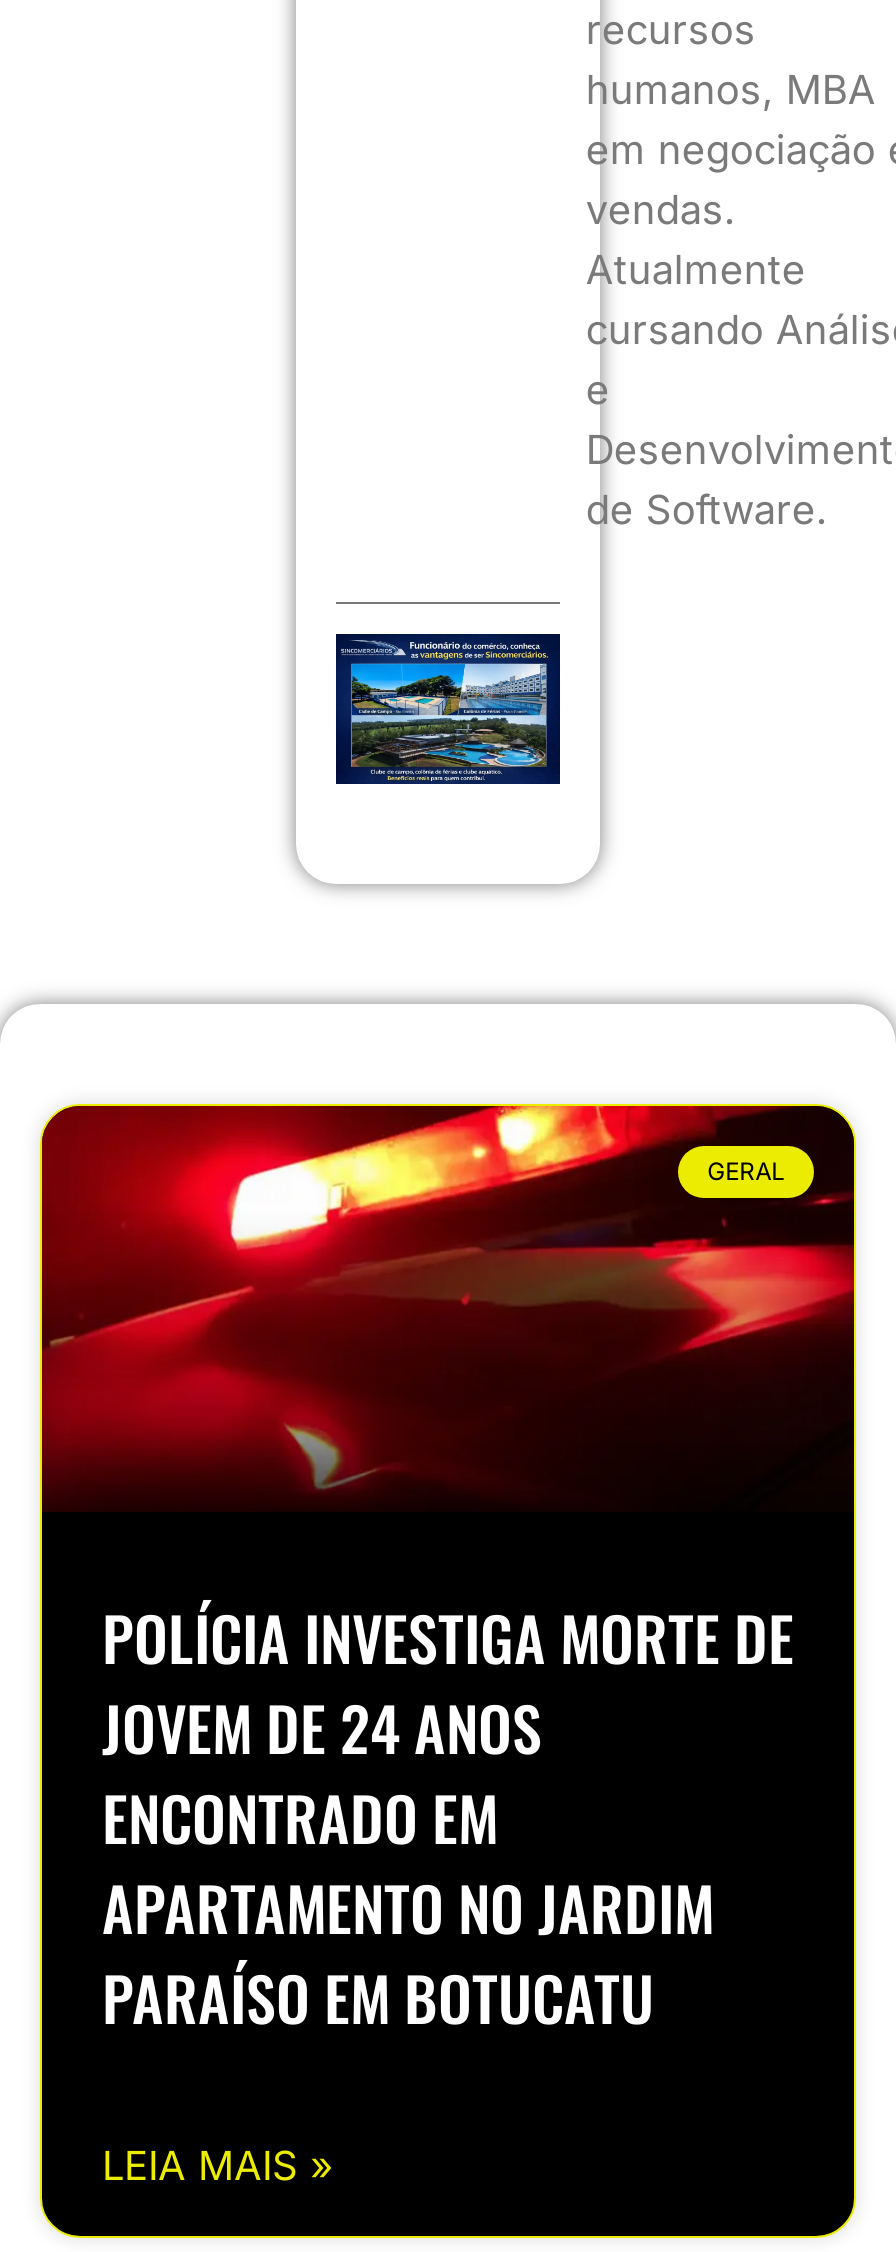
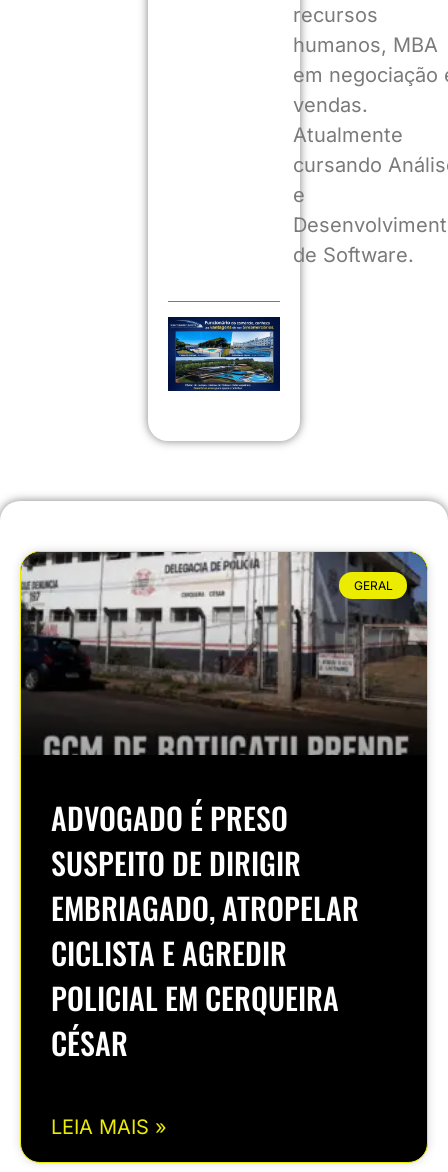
[40,1104,856,1508] [image] -> [20,551,428,756] [image]
[102,1591,794,2041] POLÍCIA INVESTIGA MORTE DE | JOVEM DE 24 ANOS | ENCONTRADO EM | APARTAMENTO NO JARDIM | PARAÍSO EM BOTUCATU -> [51,795,359,1065] ADVOGADO É PRESO | SUSPEITO DE DIRIGIR | EMBRIAGADO, ATROPELAR | CICLISTA E AGREDIR | POLICIAL EM CERQUEIRA | CÉSAR

